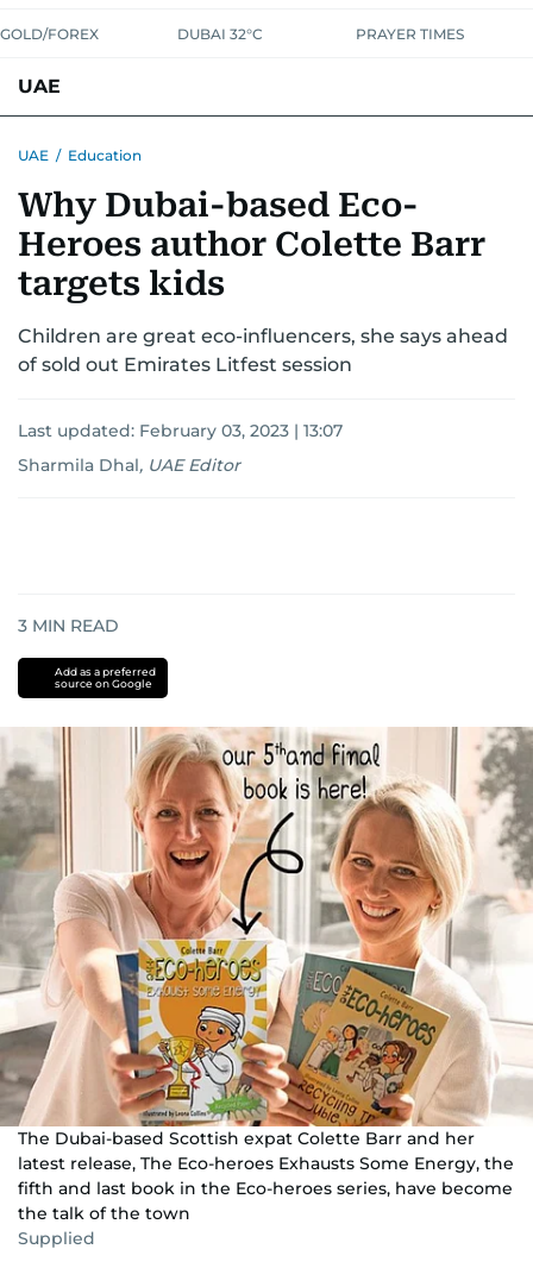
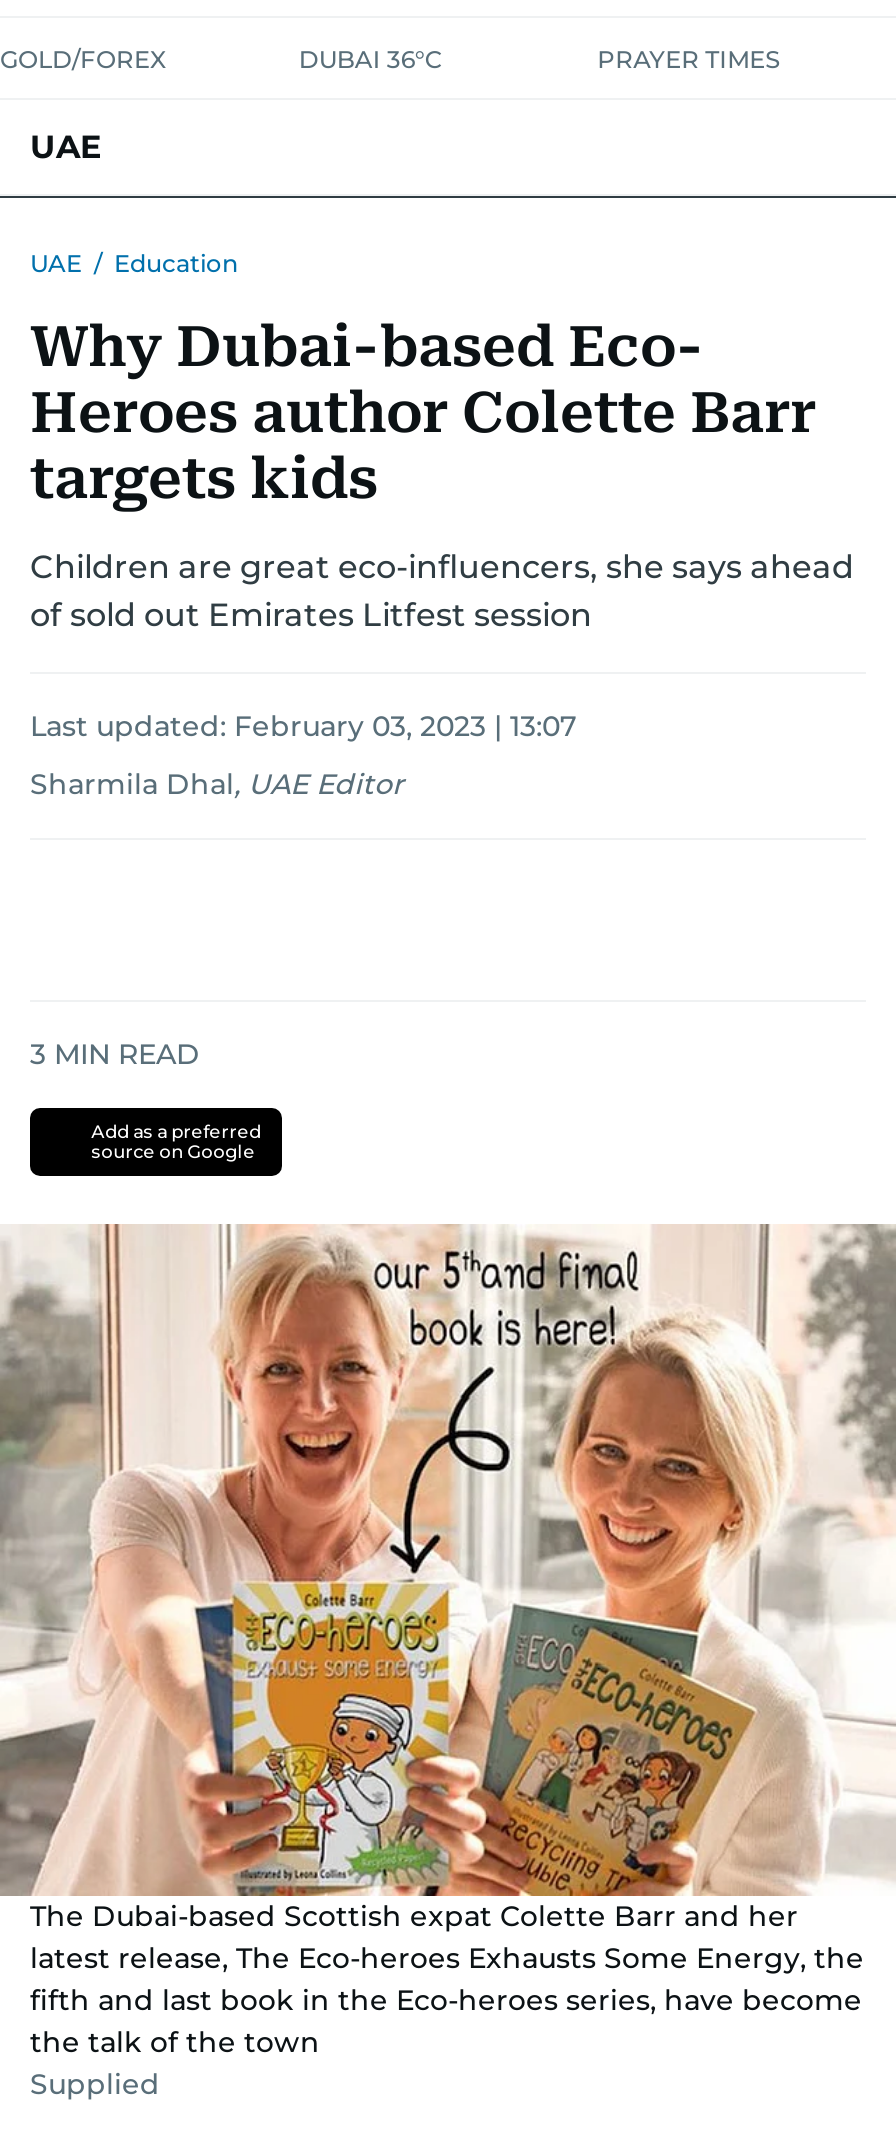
[178,25,263,43] DUBAI 32°C -> [299,44,443,74] DUBAI 36°C

